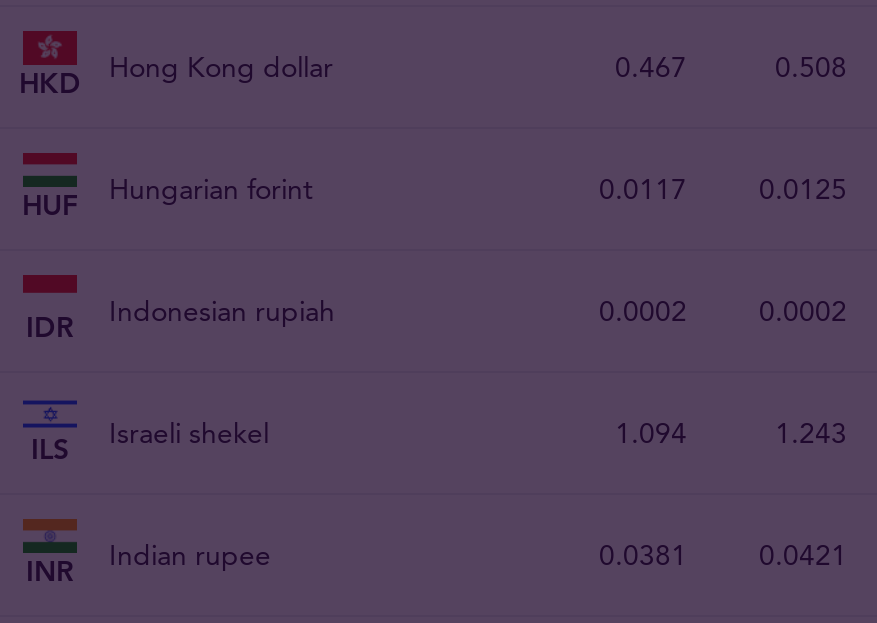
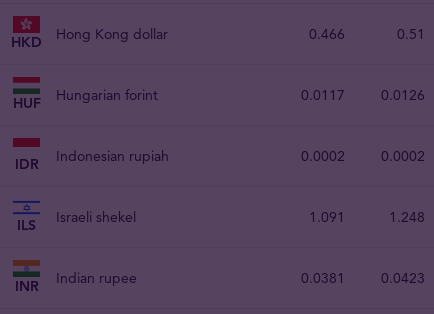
[615,49,687,85] 0.467 -> [309,25,345,43] 0.466
[775,49,847,85] 0.508 -> [397,25,425,43] 0.51
[599,171,847,207] 0.0117 0.0125 -> [301,86,425,104] 0.0117 0.0126
[615,415,687,451] 1.094 -> [309,208,345,226] 1.091
[775,415,847,451] 1.243 -> [389,208,425,226] 1.248
[599,537,847,573] 0.0381 0.0421 -> [301,269,425,287] 0.0381 0.0423

